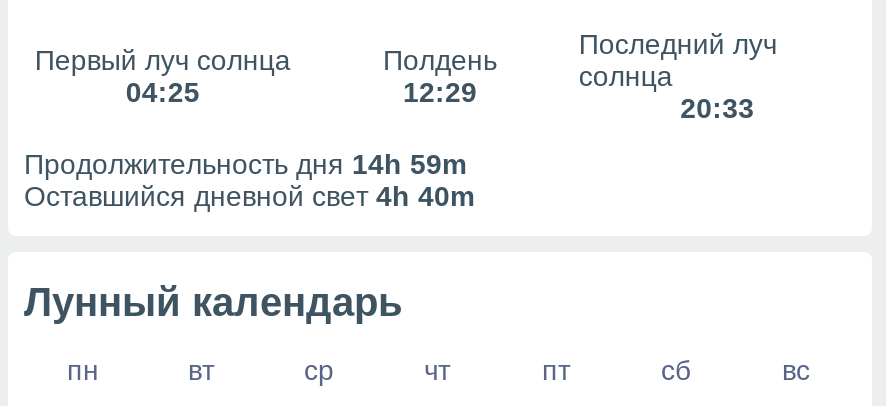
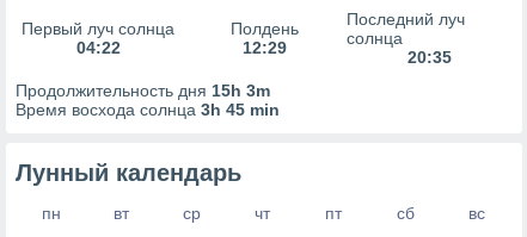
[126,76,200,108] 04:25 -> [76,38,120,57] 04:22
[680,92,754,124] 20:33 -> [408,48,452,67] 20:35
[24,148,474,212] Продолжительность дня 14h 59m | Оставшийся дневной свет 4h 40m -> [16,81,280,119] Продолжительность дня 15h 3m | Время восхода солнца 3h 45 min

